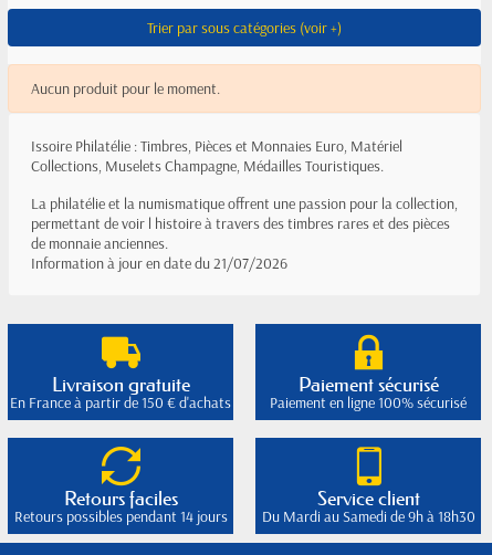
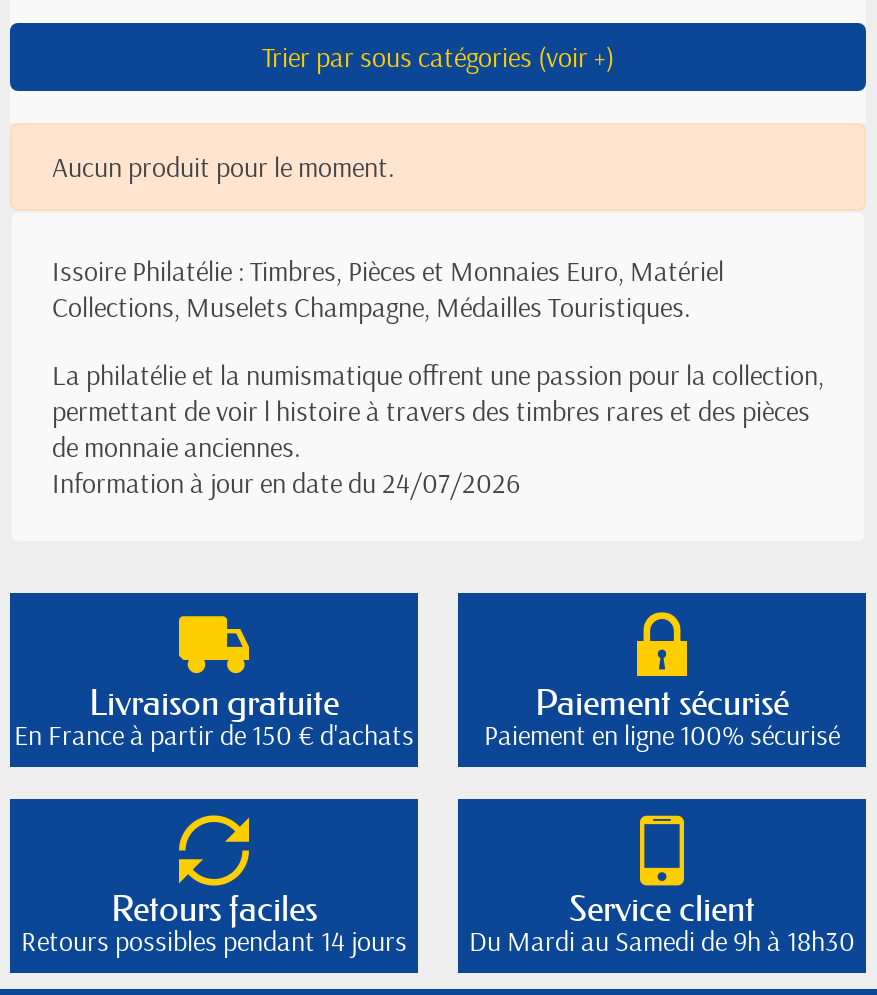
[31,254,287,273] Information à jour en date du 21/07/2026 -> [52,466,520,502] Information à jour en date du 24/07/2026

